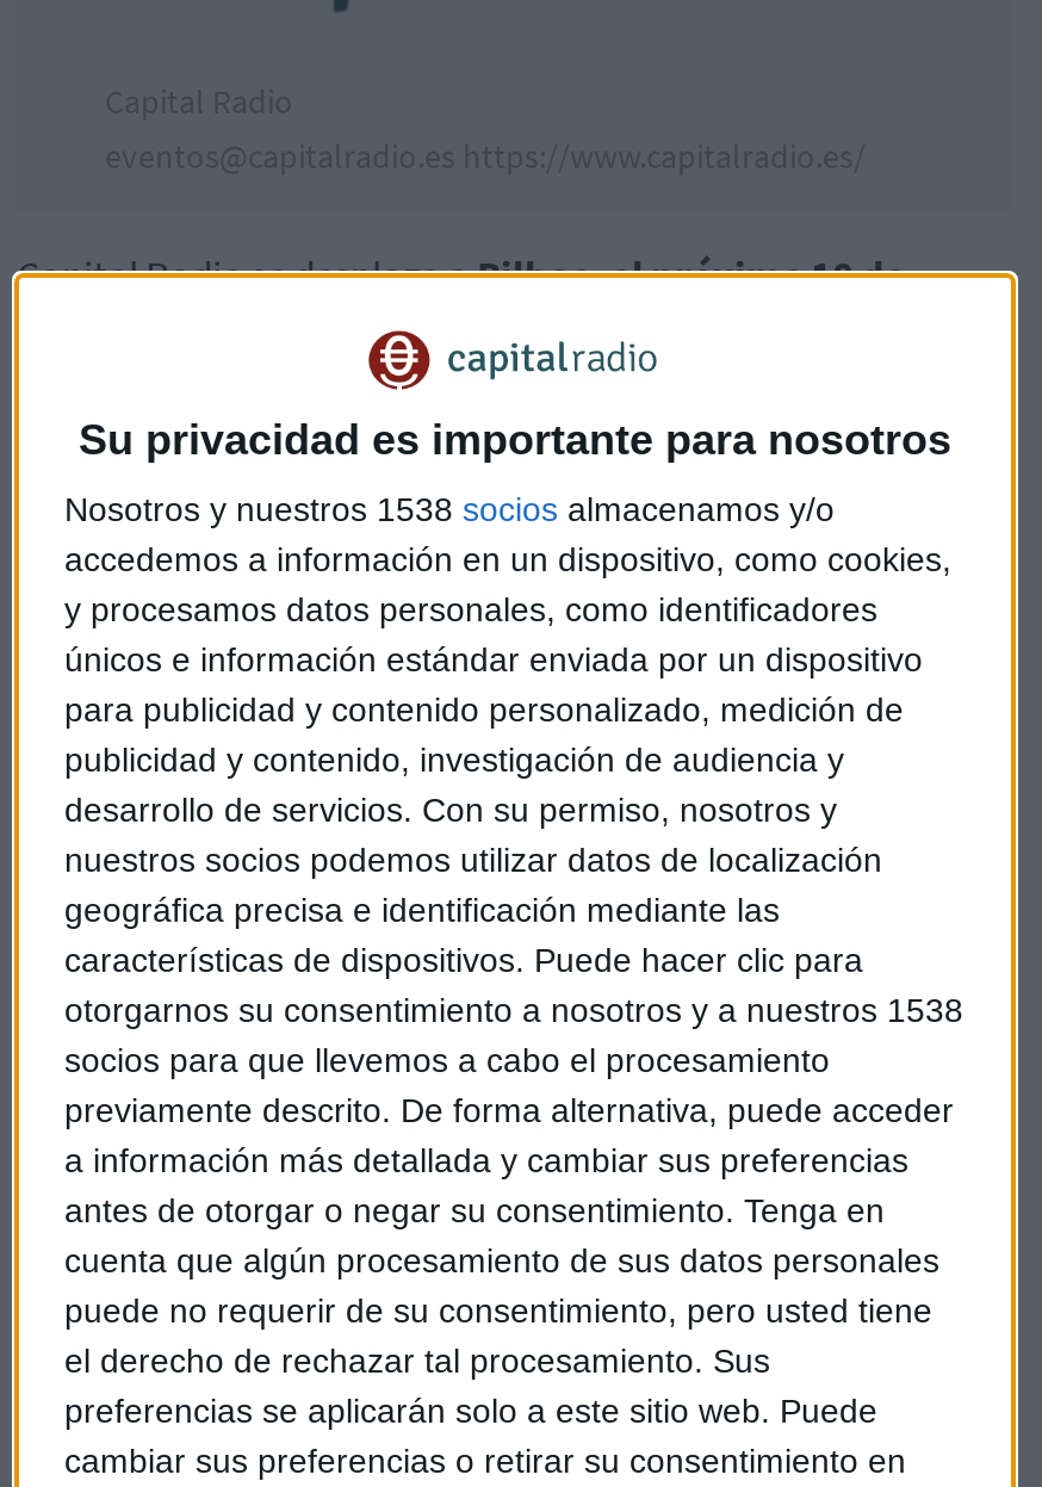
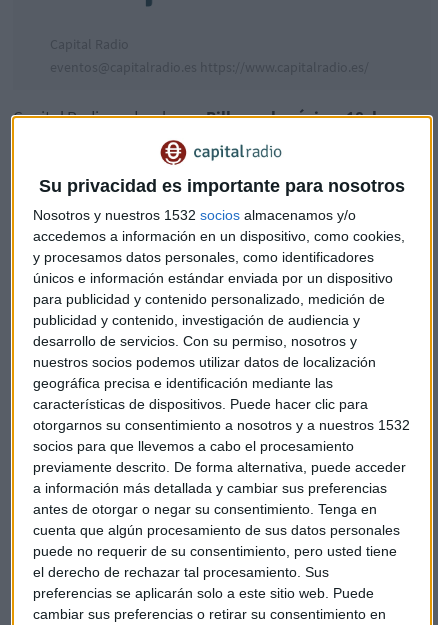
[64,490,835,528] Nosotros y nuestros 1538 socios almacenamos y/o -> [33,207,356,223] Nosotros y nuestros 1532 socios almacenamos y/o
[64,991,963,1029] otorgarnos su consentimiento a nosotros y a nuestros 1538 -> [33,417,410,433] otorgarnos su consentimiento a nosotros y a nuestros 1532

